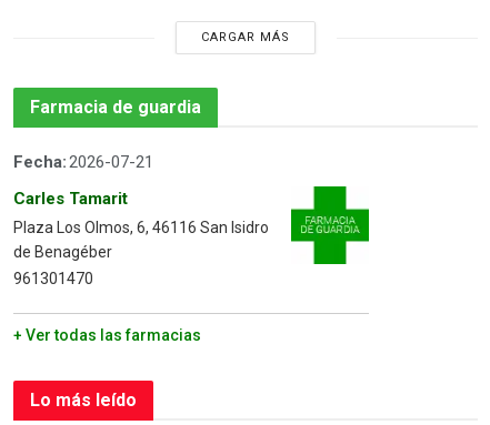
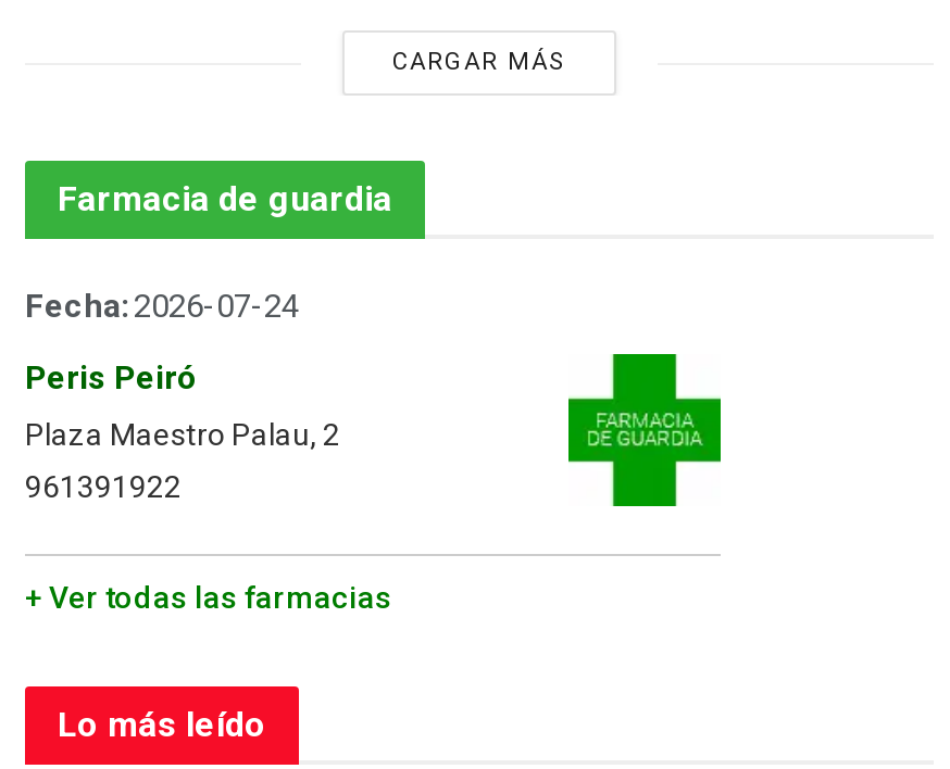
[13,152,153,172] Fecha: 2026-07-21 -> [25,287,299,326] Fecha: 2026-07-24
[13,189,128,209] Carles Tamarit -> [25,359,197,398] Peris Peiró
[13,219,269,261] Plaza Los Olmos, 6, 46116 San Isidro | de Benagéber -> [25,418,340,452] Plaza Maestro Palau, 2
[13,270,93,288] 961301470 -> [25,470,182,504] 961391922

